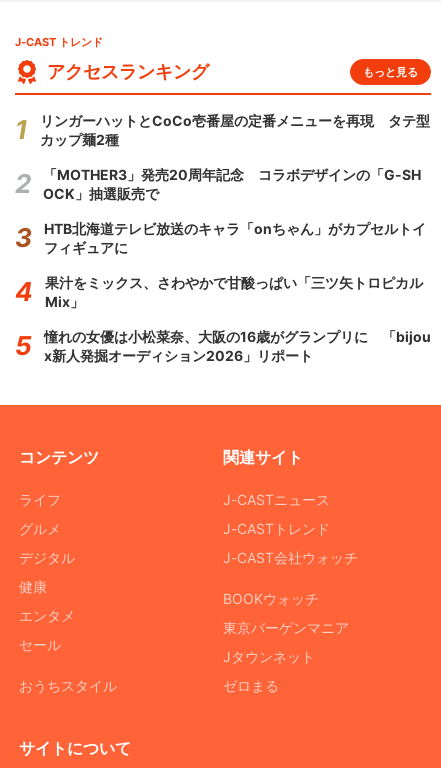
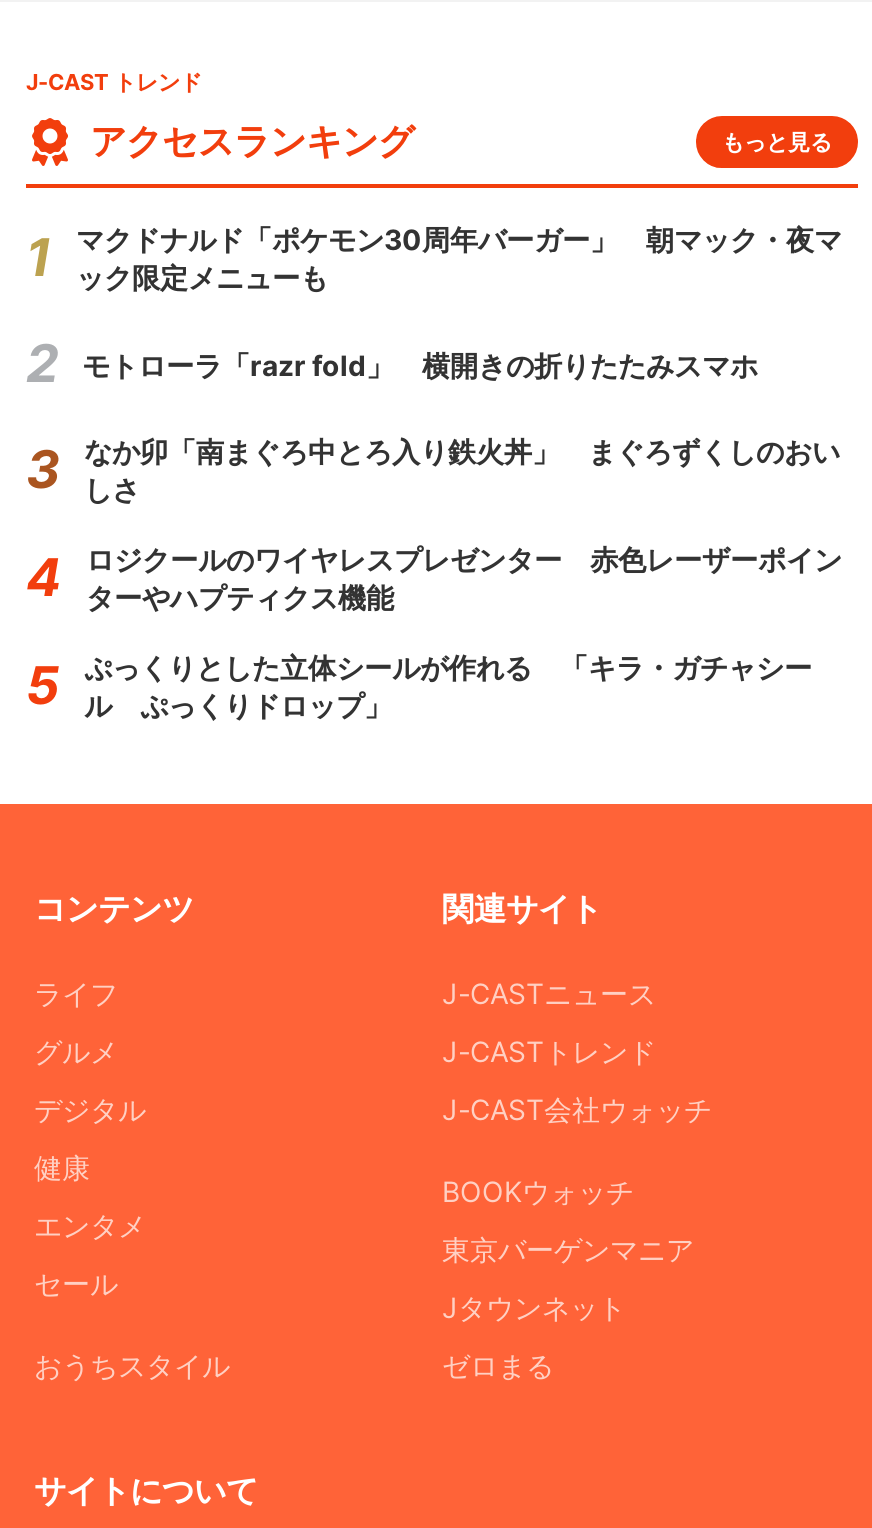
[40,112,430,148] リンガーハットとCoCo壱番屋の定番メニューを再現 タテ型 | カップ麺2種 -> [76,222,842,294] マクドナルド「ポケモン30周年バーガー」 朝マック・夜マ | ック限定メニューも
[43,166,421,202] 「MOTHER3」発売20周年記念 コラボデザインの「G-SH | OCK」抽選販売で -> [82,347,758,381] モトローラ「razr fold」 横開きの折りたたみスマホ
[44,220,426,256] HTB北海道テレビ放送のキャラ「onちゃん」がカプセルトイ | フィギュアに -> [84,434,840,506] なか卯「南まぐろ中とろ入り鉄火丼」 まぐろずくしのおい | しさ
[45,274,423,310] 果汁をミックス、さわやかで甘酸っぱい「三ツ矢トロピカル | Mix」 -> [86,542,842,614] ロジクールのワイヤレスプレゼンター 赤色レーザーポイン | ターやハプティクス機能
[44,328,431,364] 憧れの女優は小松菜奈、大阪の16歳がグランプリに 「bijou | x新人発掘オーディション2026」リポート -> [84,650,812,722] ぷっくりとした立体シールが作れる 「キラ・ガチャシー | ル ぷっくりドロップ」

